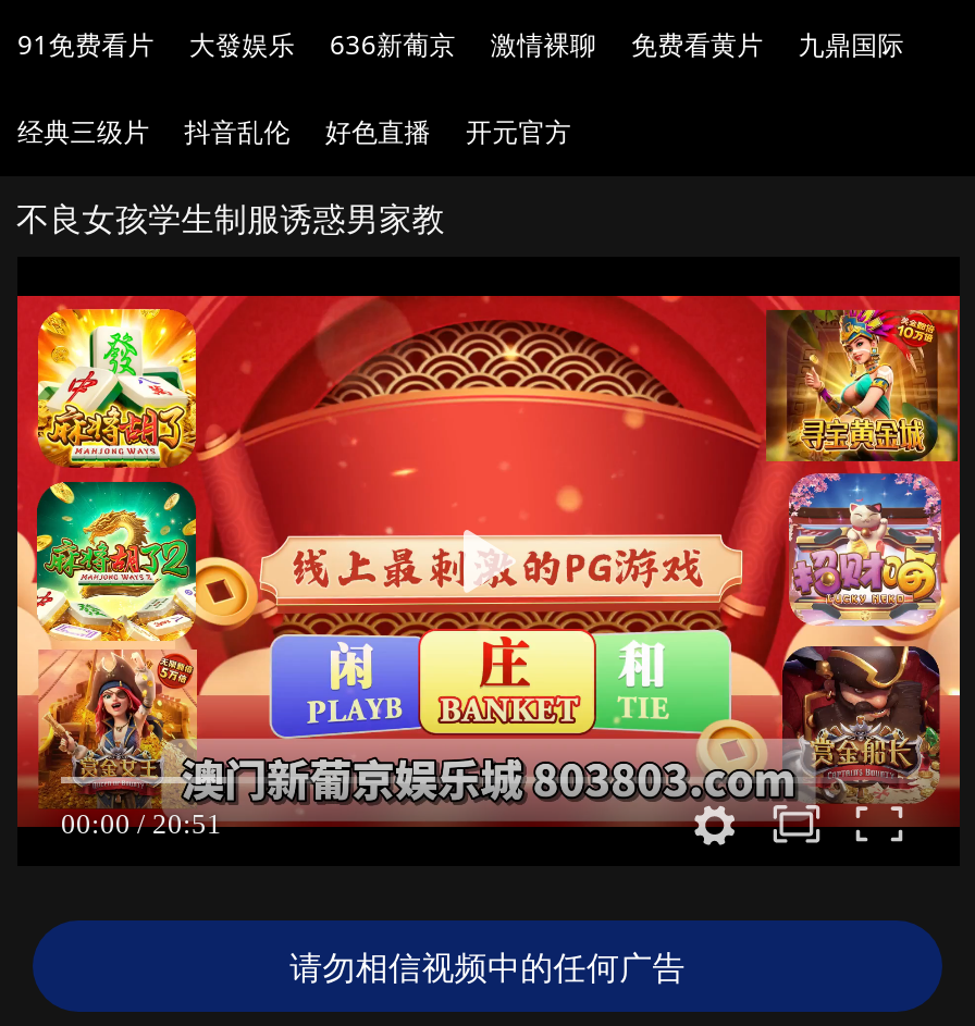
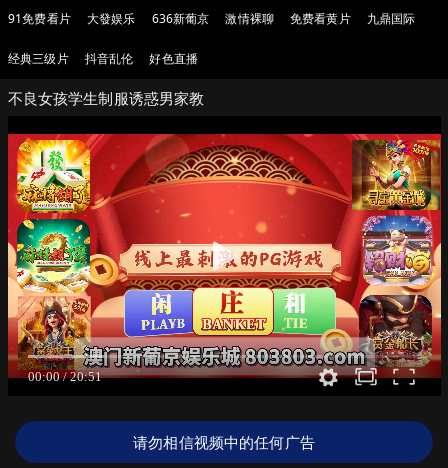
[466,113,572,150] 开元官方 -> none

